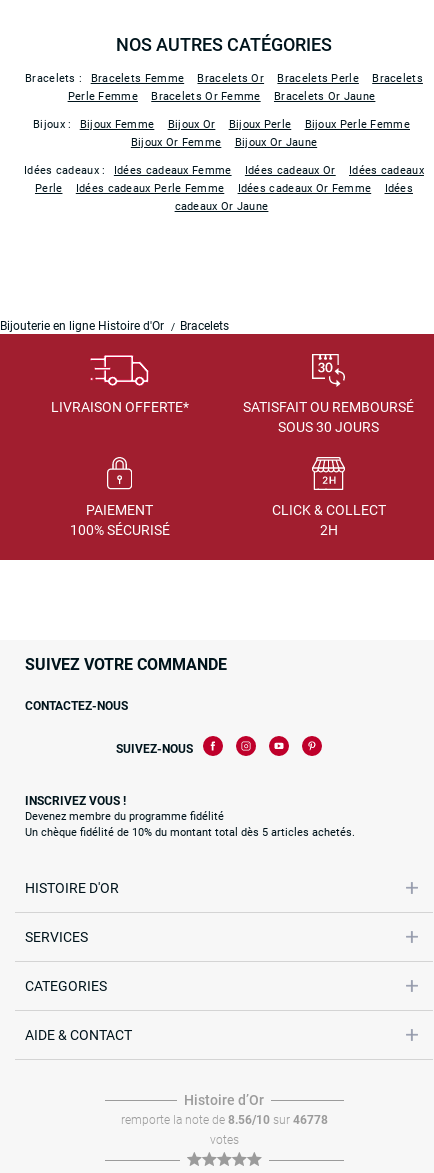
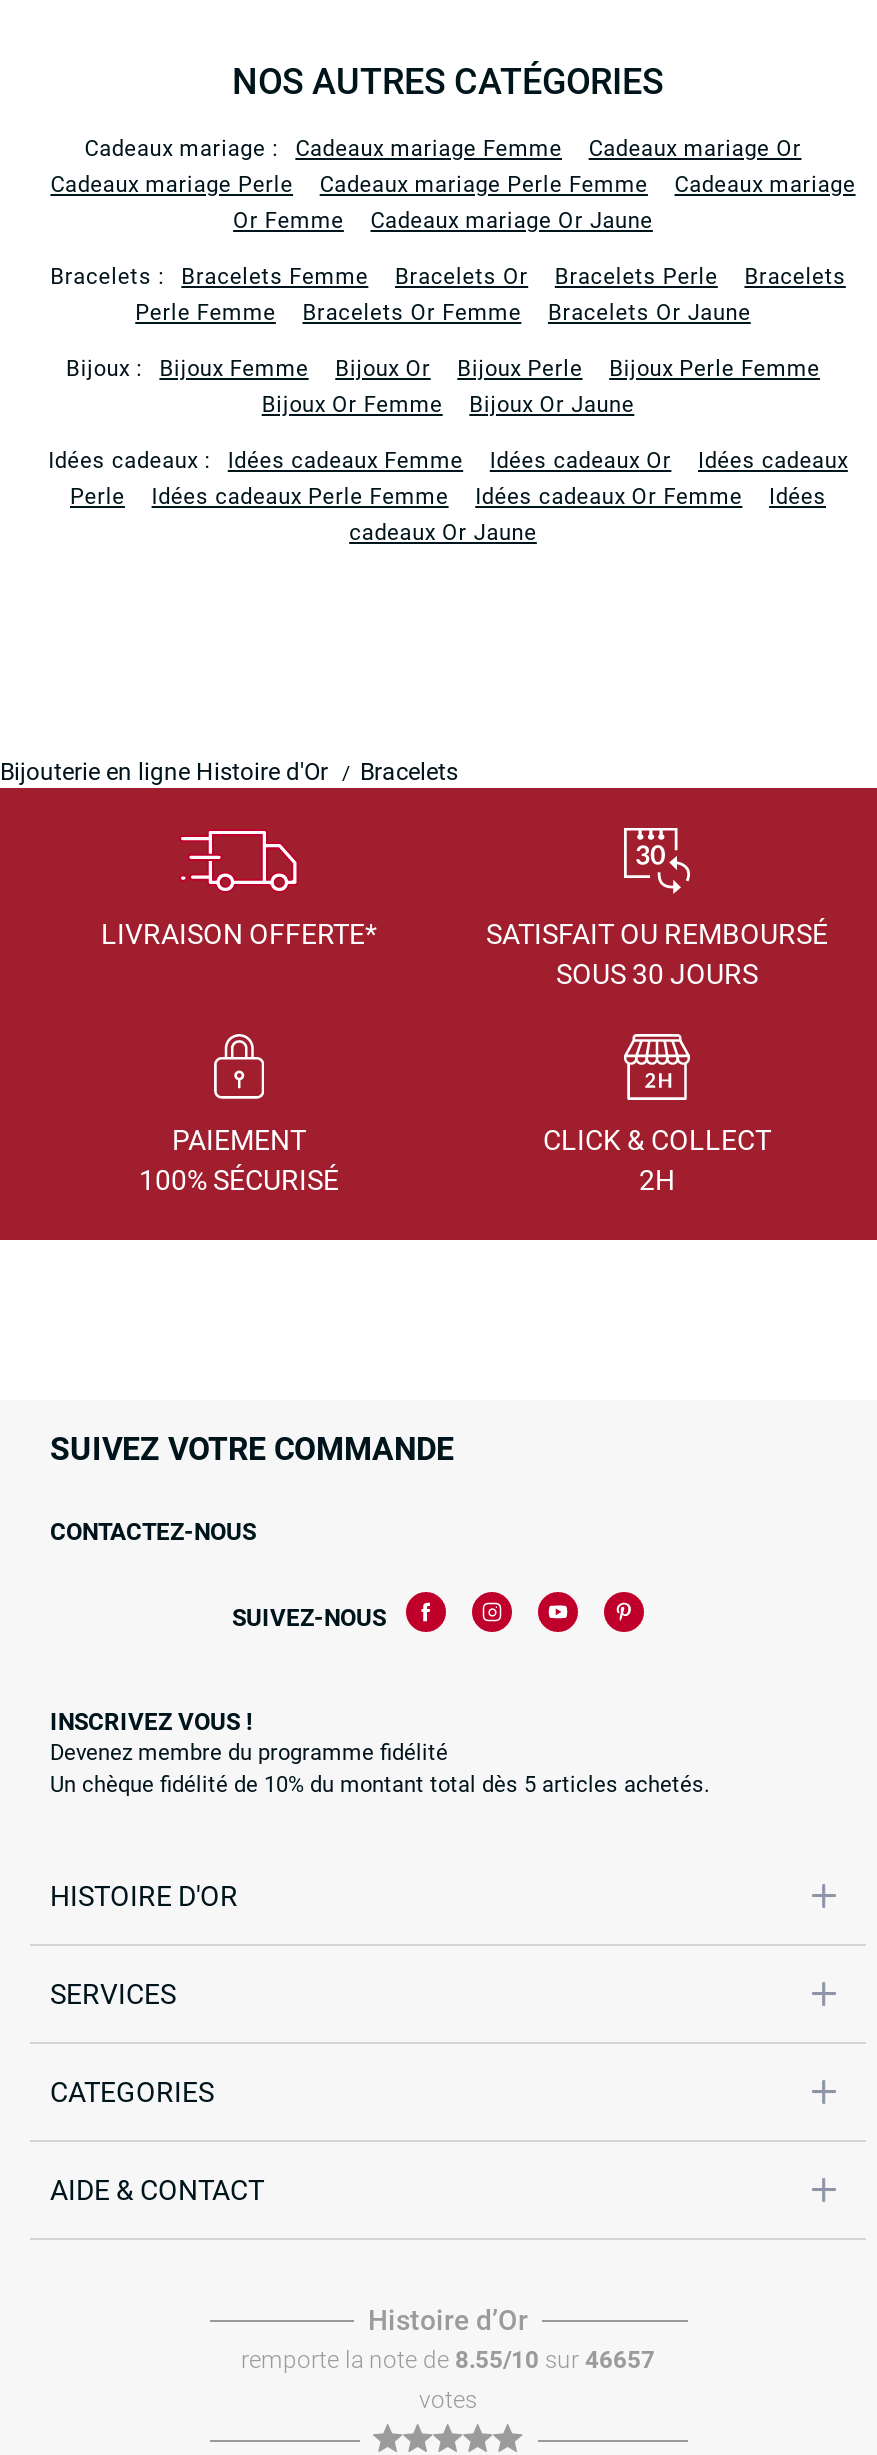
none -> [50,137,856,235] Cadeaux mariage : Cadeaux mariage Femme | Cadeaux mariage Or | Cadeaux mariage Perle | Cadeaux mariage Perle Femme | Cadeaux mariage | Or Femme | Cadeaux mariage Or Jaune
[120,1113,327,1127] remporte la note de 8.56/10 sur 46778 -> [241,2347,655,2375] remporte la note de 8.55/10 sur 46657

